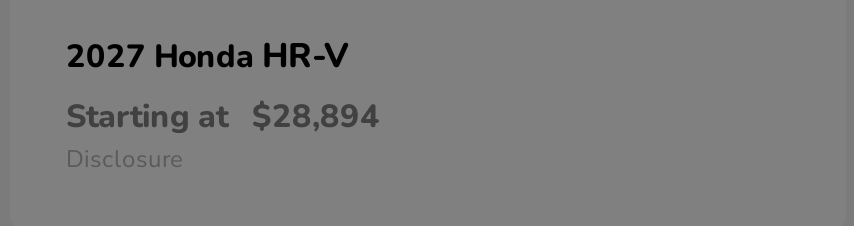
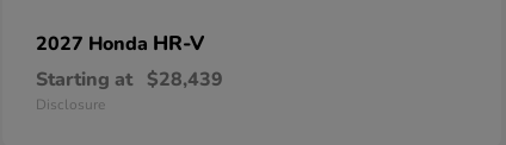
[66,95,380,139] Starting at $28,894 -> [36,67,223,93] Starting at $28,439

